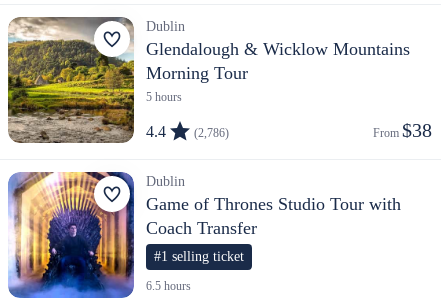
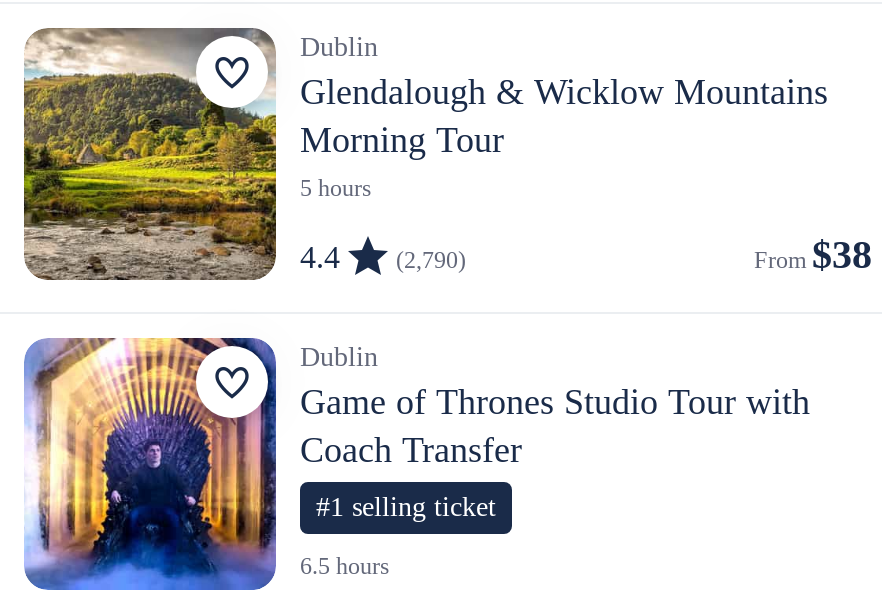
[146,123,229,140] 4.4 (2,786) -> [300,240,466,274] 4.4 (2,790)

